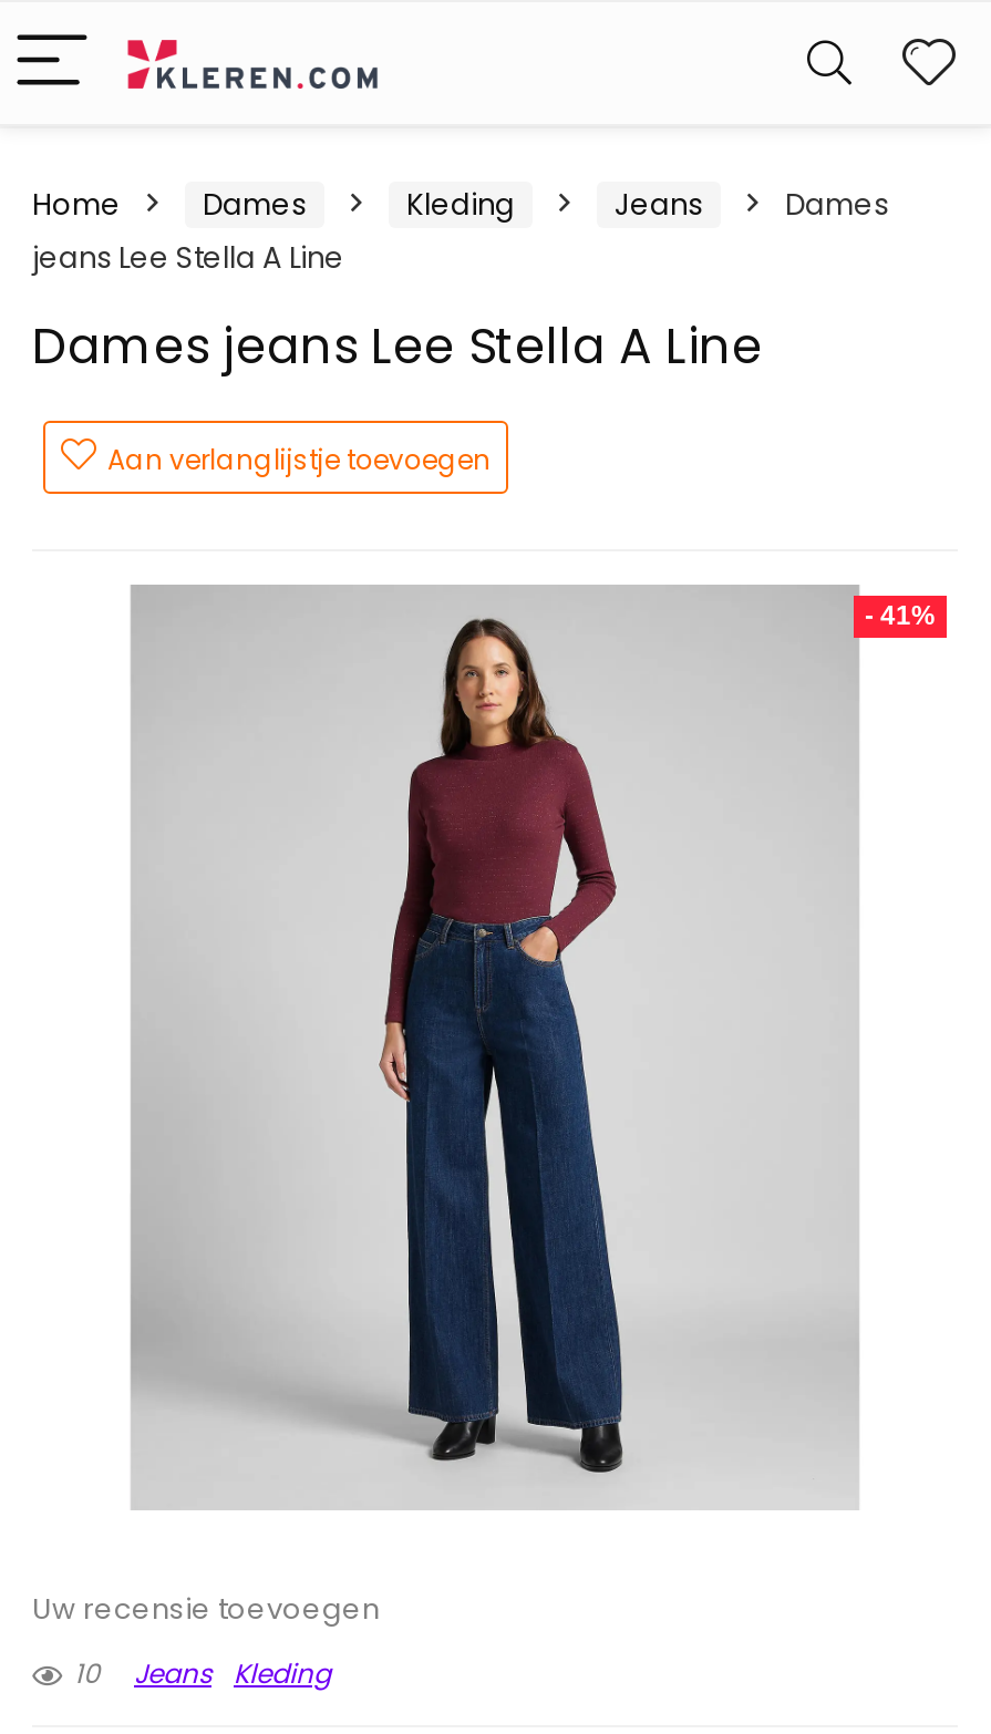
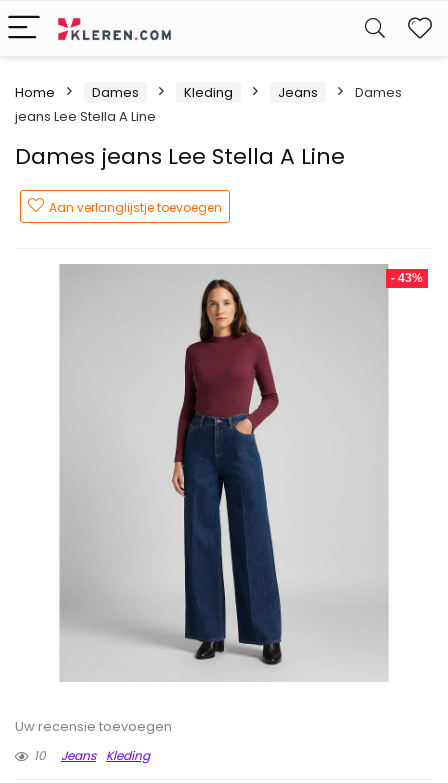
[865,600,936,631] - 41% -> [391,271,423,285] - 43%

